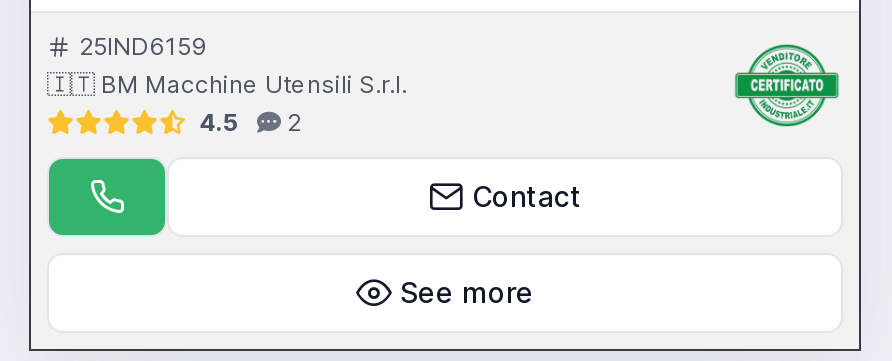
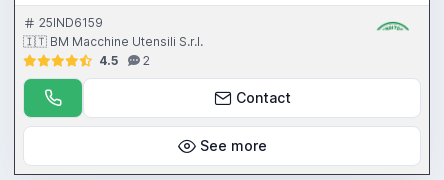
[733,59,841,129] [image] -> none

